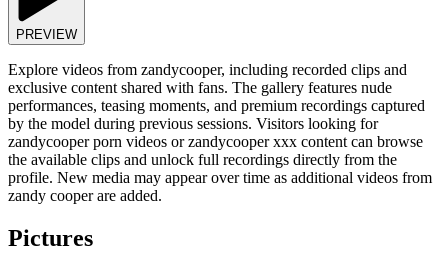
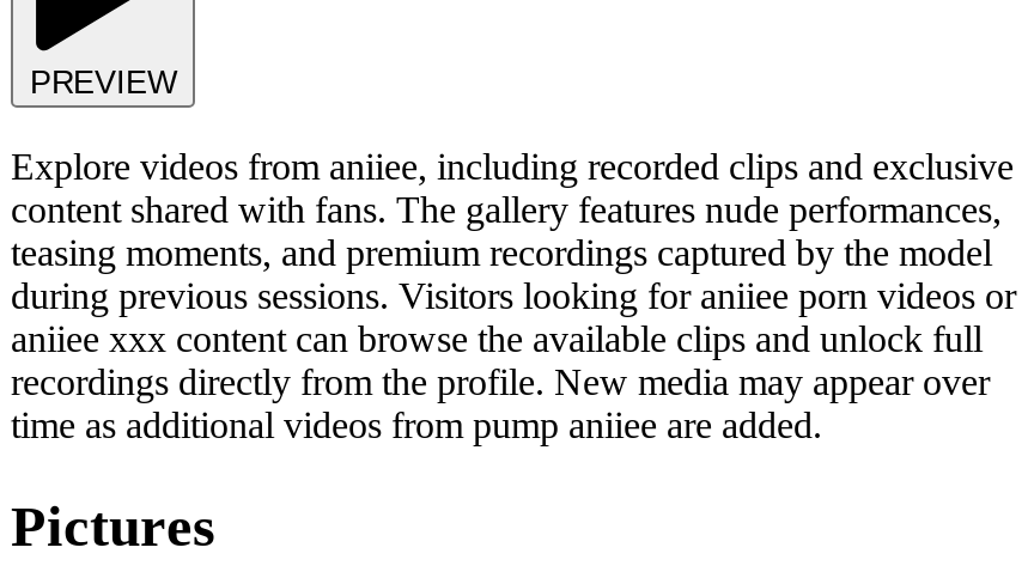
[8,61,432,204] Explore videos from zandycooper, including recorded clips and | exclusive content shared with fans. The gallery features nude | performances, teasing moments, and premium recordings captured | by the model during previous sessions. Visitors looking for | zandycooper porn videos or zandycooper xxx content can browse | the available clips and unlock full recordings directly from the | profile. New media may appear over time as additional videos from | zandy cooper are added. -> [11,146,1016,446] Explore videos from aniiee, including recorded clips and exclusive | content shared with fans. The gallery features nude performances, | teasing moments, and premium recordings captured by the model | during previous sessions. Visitors looking for aniiee porn videos or | aniiee xxx content can browse the available clips and unlock full | recordings directly from the profile. New media may appear over | time as additional videos from pump aniiee are added.

